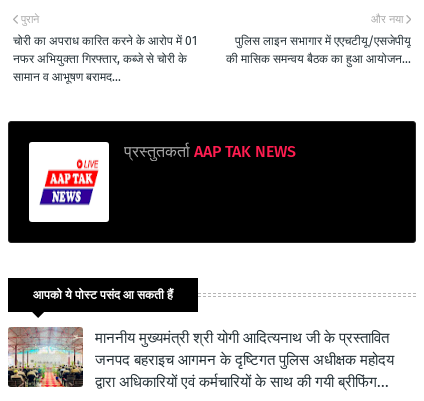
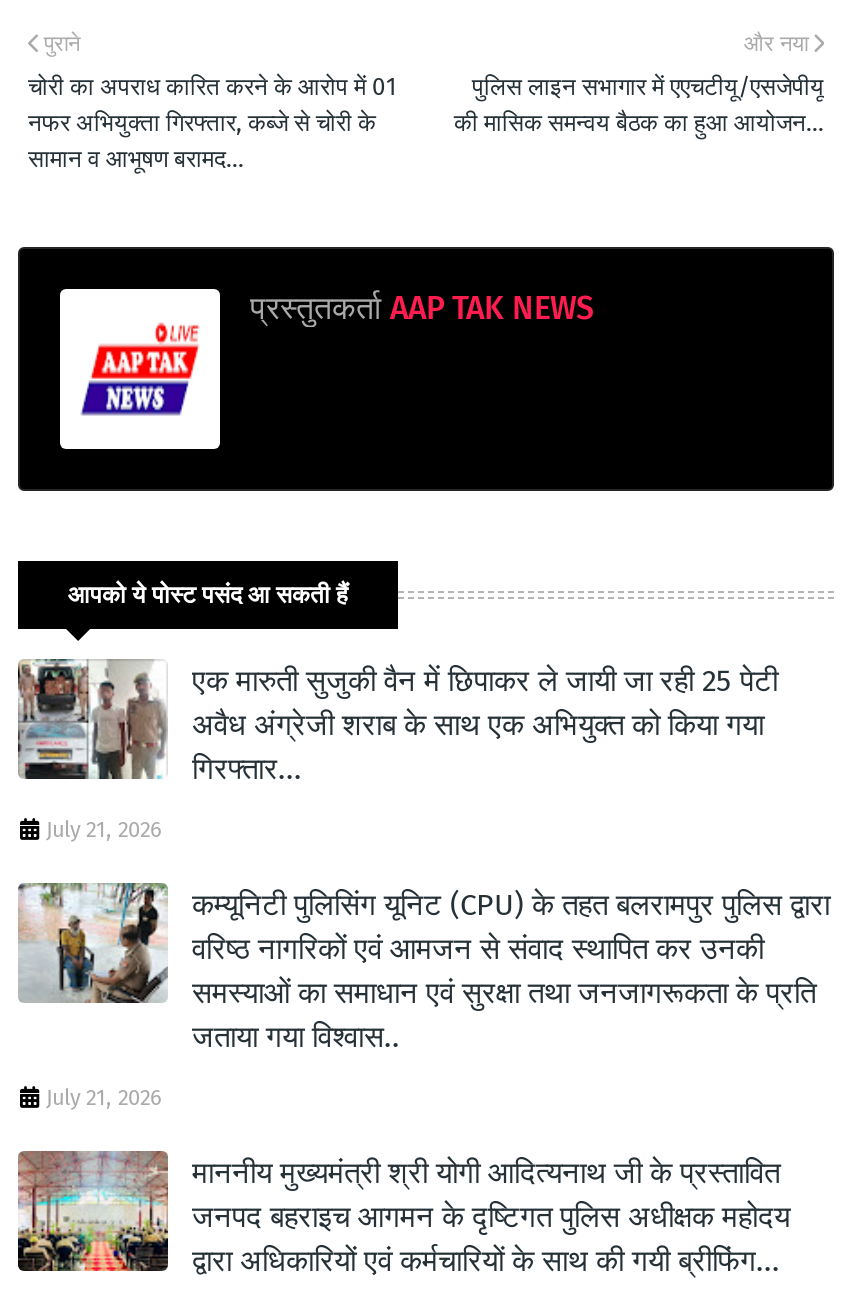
none -> [18,659,830,1112] [image] | एक मारुती सुजुकी वैन में छिपाकर ले जायी जा रही 25 पेटी | अवैध अंग्रेजी शराब के साथ एक अभियुक्त को किया गया | गिरफ्तार... | July 21, 2026 | कम्यूनिटी पुलिसिंग यूनिट (CPU) के तहत बलरामपुर पुलिस द्वारा | वरिष्ठ नागरिकों एवं आमजन से संवाद स्थापित कर उनकी | समस्याओं का समाधान एवं सुरक्षा तथा जनजागरूकता के प्रति | जताया गया विश्वास.. | July 21, 2026
none -> [18,881,164,1005] [image]

